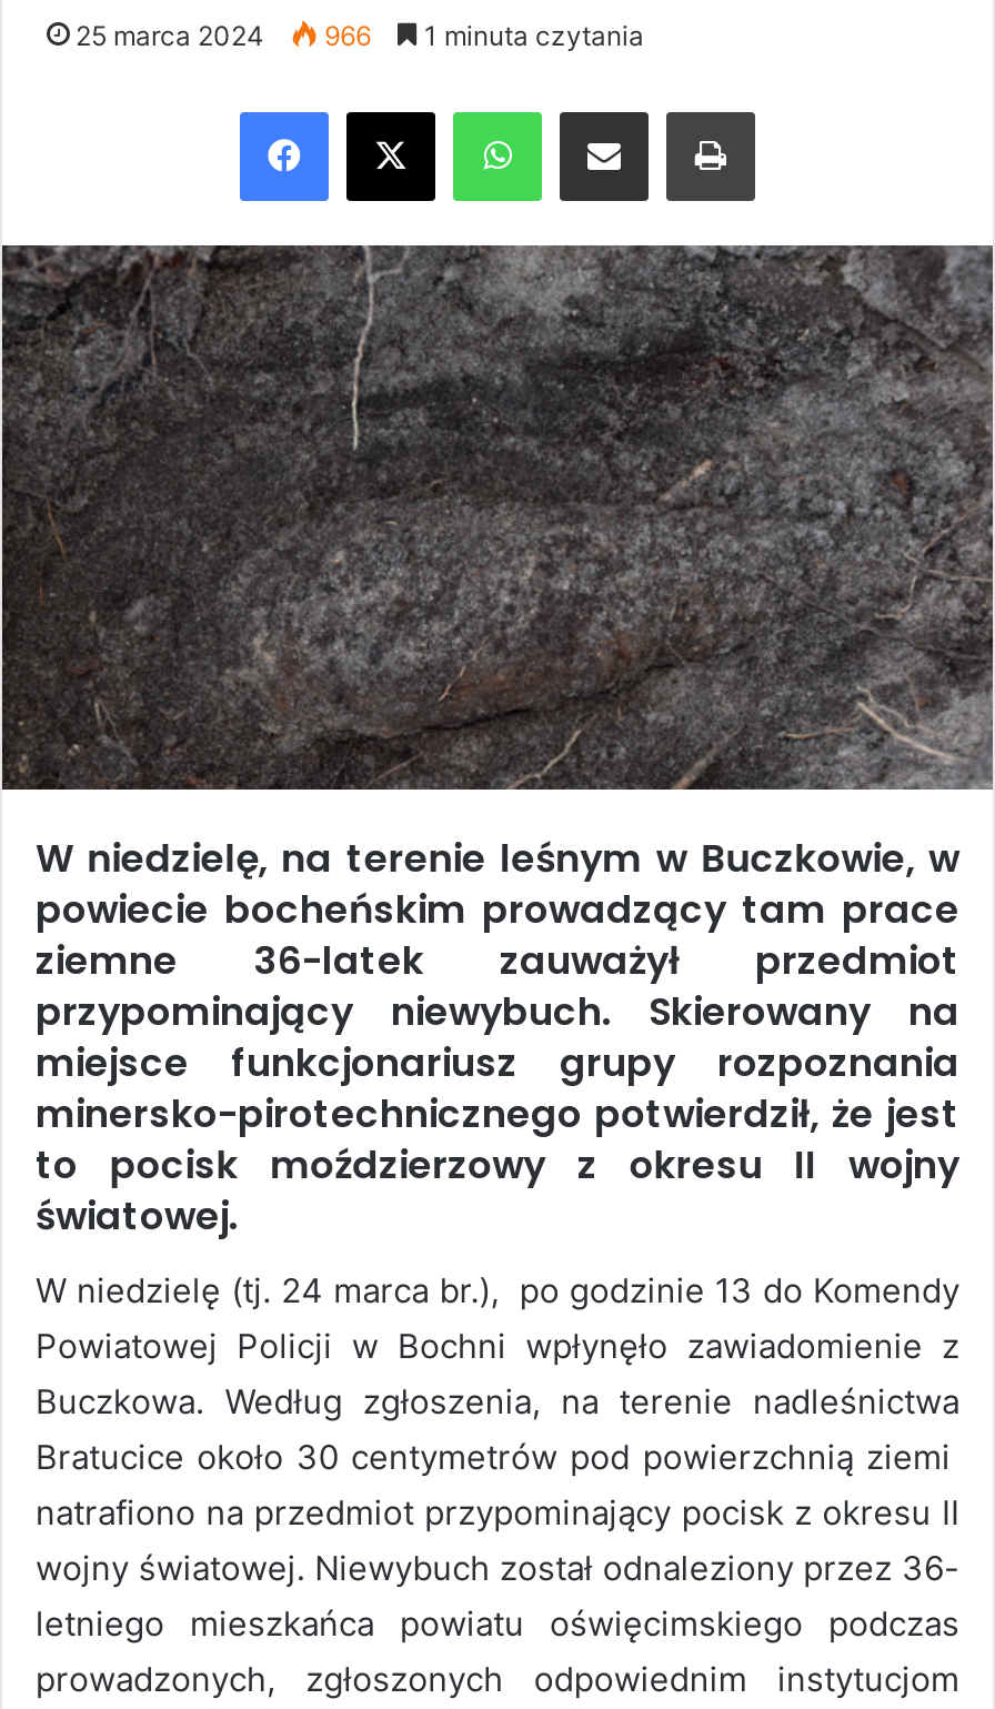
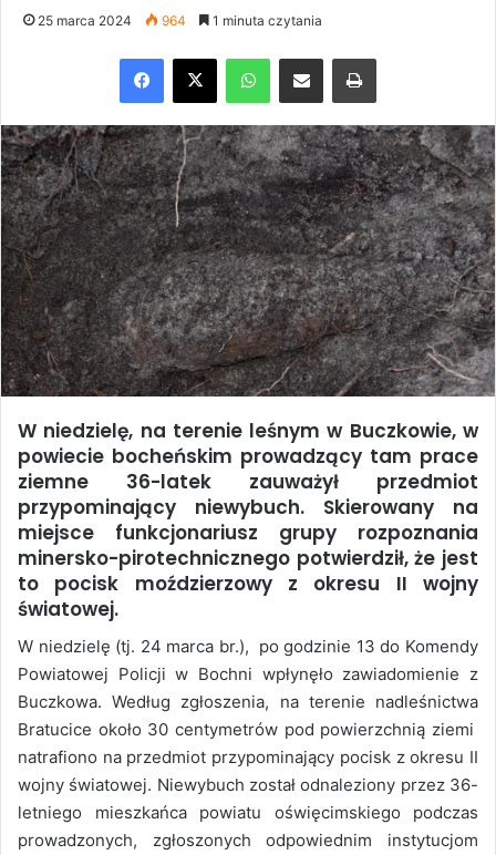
[76,18,644,51] 25 marca 2024 966 1 minuta czytania -> [38,12,322,28] 25 marca 2024 964 1 minuta czytania

